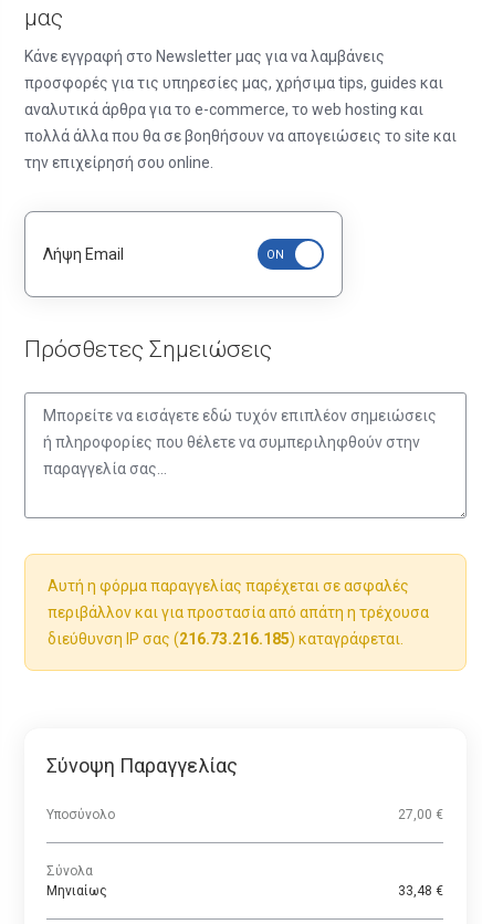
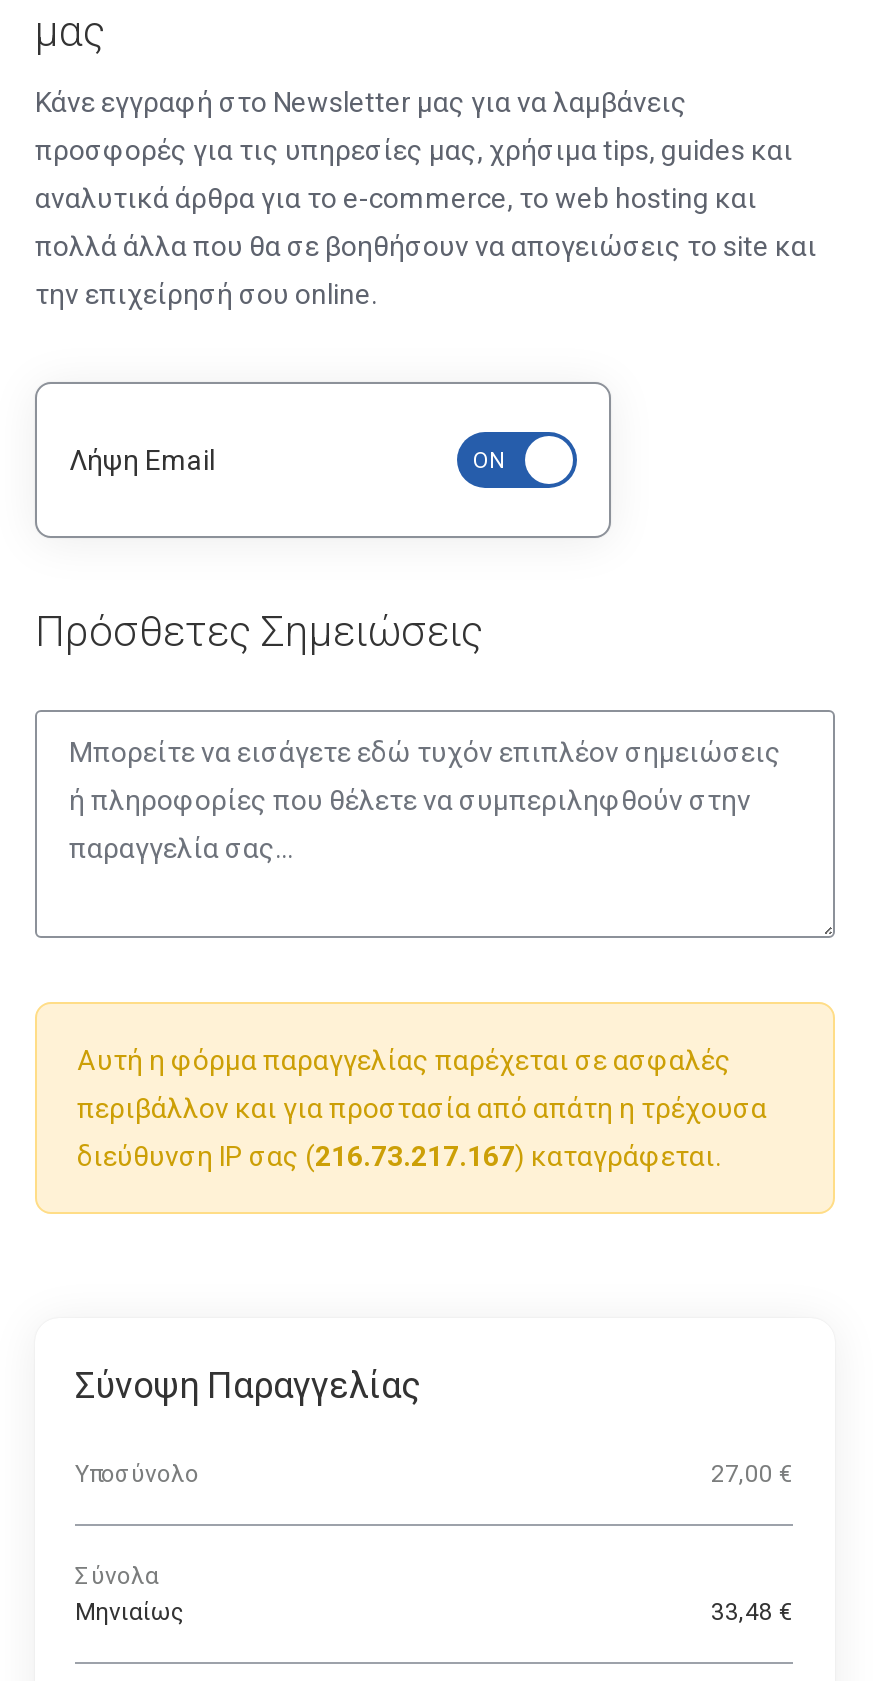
[48,630,404,648] διεύθυνση IP σας (216.73.216.185) καταγράφεται. -> [77,1140,721,1172] διεύθυνση IP σας (216.73.217.167) καταγράφεται.

